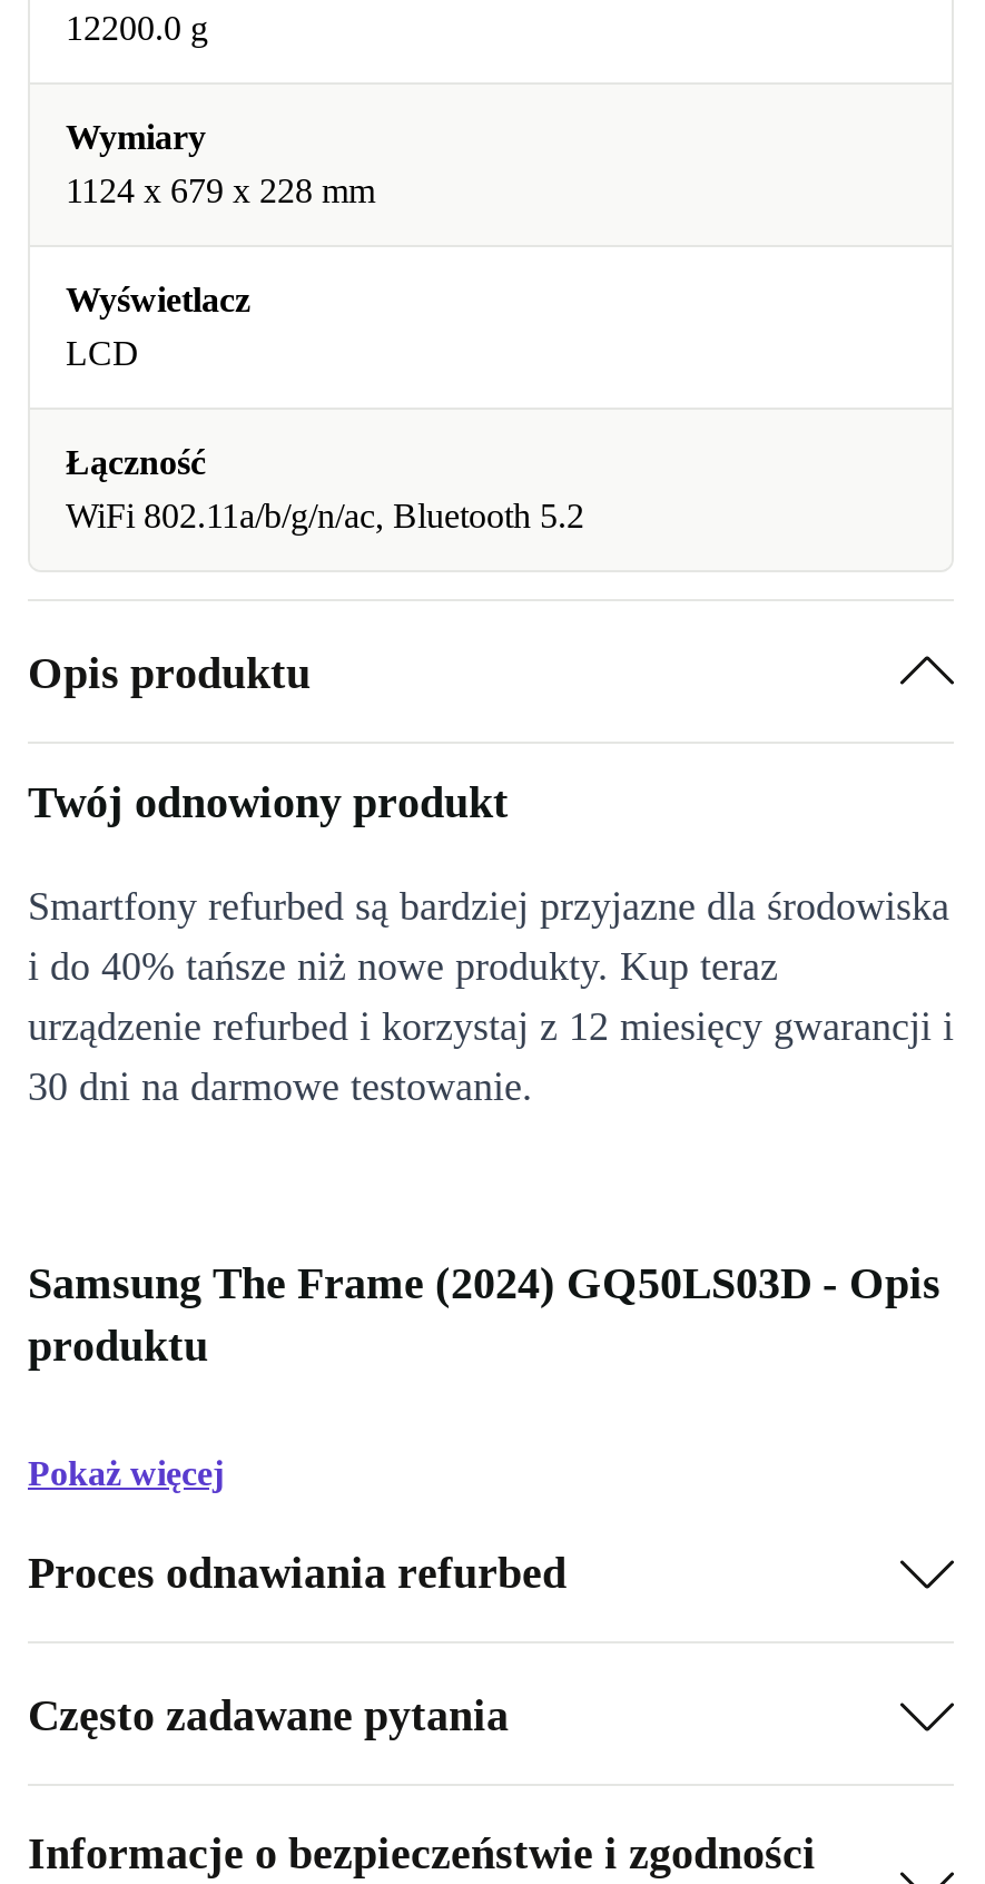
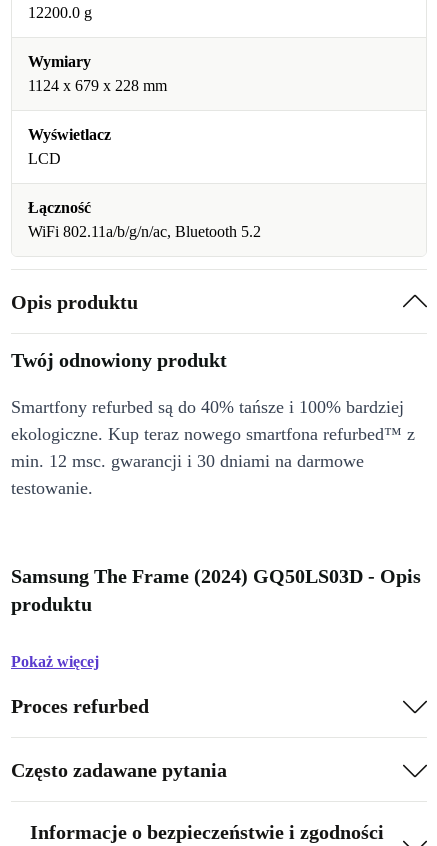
[28,884,954,1109] Smartfony refurbed są bardziej przyjazne dla środowiska | i do 40% tańsze niż nowe produkty. Kup teraz | urządzenie refurbed i korzystaj z 12 miesięcy gwarancji i | 30 dni na darmowe testowanie. -> [11,397,415,498] Smartfony refurbed są do 40% tańsze i 100% bardziej | ekologiczne. Kup teraz nowego smartfona refurbed™ z | min. 12 msc. gwarancji i 30 dniami na darmowe | testowanie.
[28,1547,567,1596] Proces odnawiania refurbed -> [11,694,149,716] Proces refurbed

